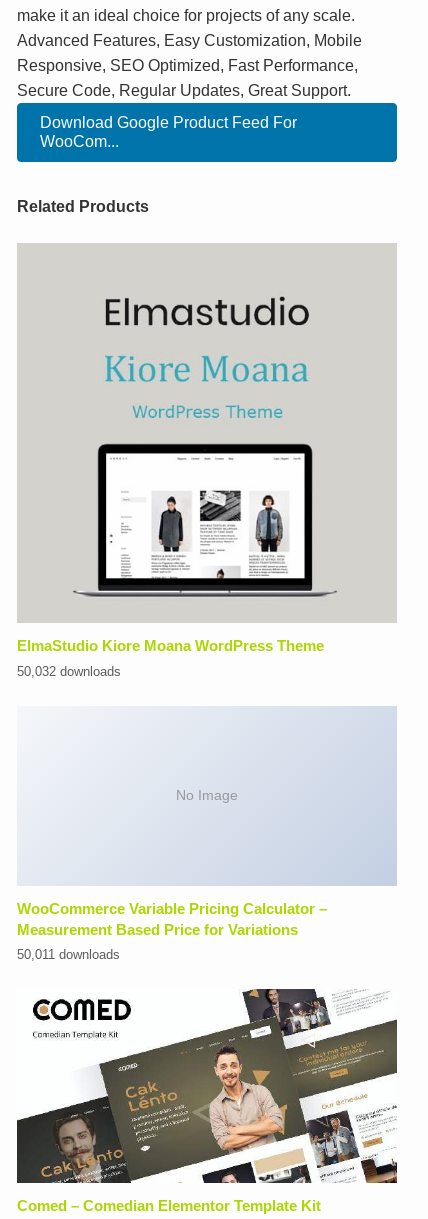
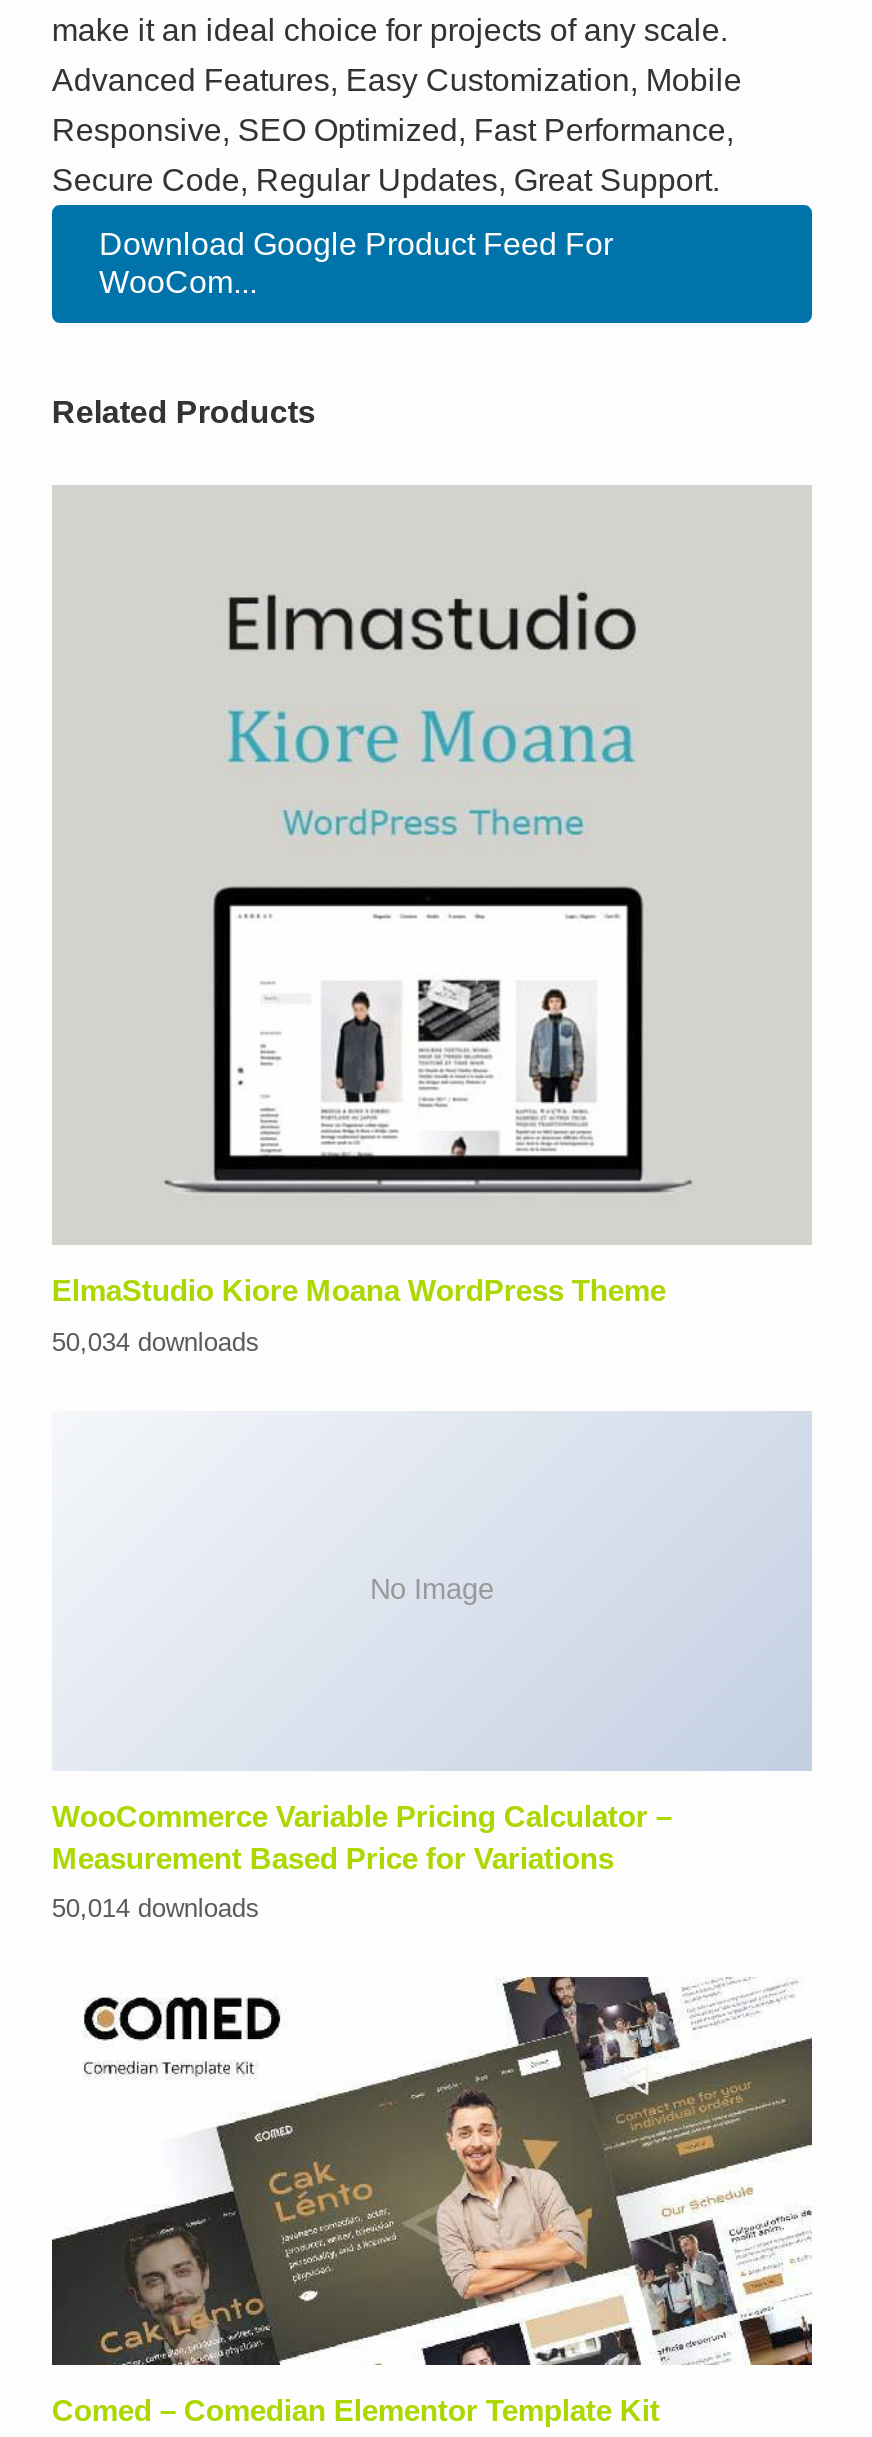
[17,664,121,679] 50,032 downloads -> [52,1327,260,1357] 50,034 downloads
[17,947,120,962] 50,011 downloads -> [52,1894,260,1924] 50,014 downloads

